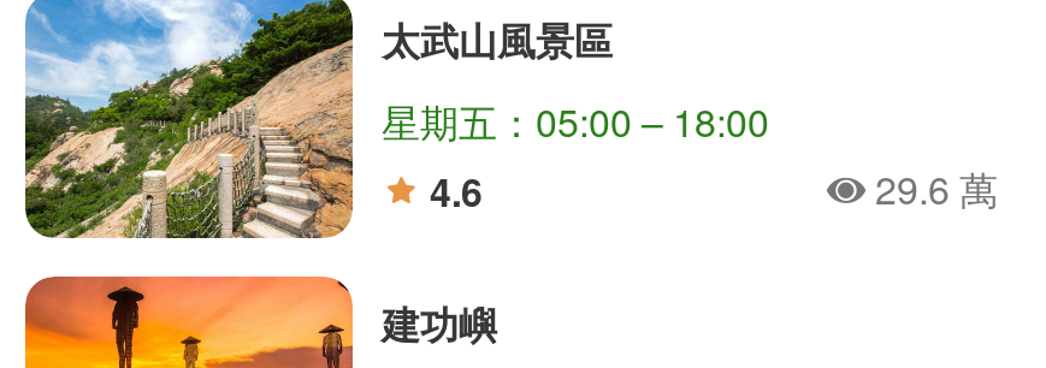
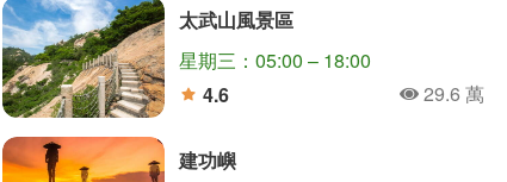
[382,94,769,149] 星期五：05:00 – 18:00 -> [179,46,371,74] 星期三：05:00 – 18:00

